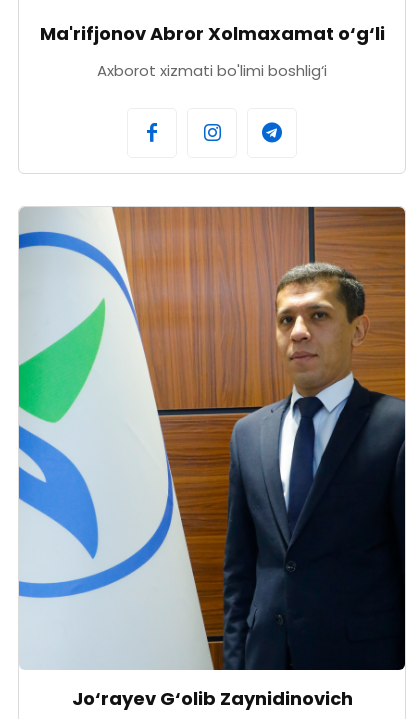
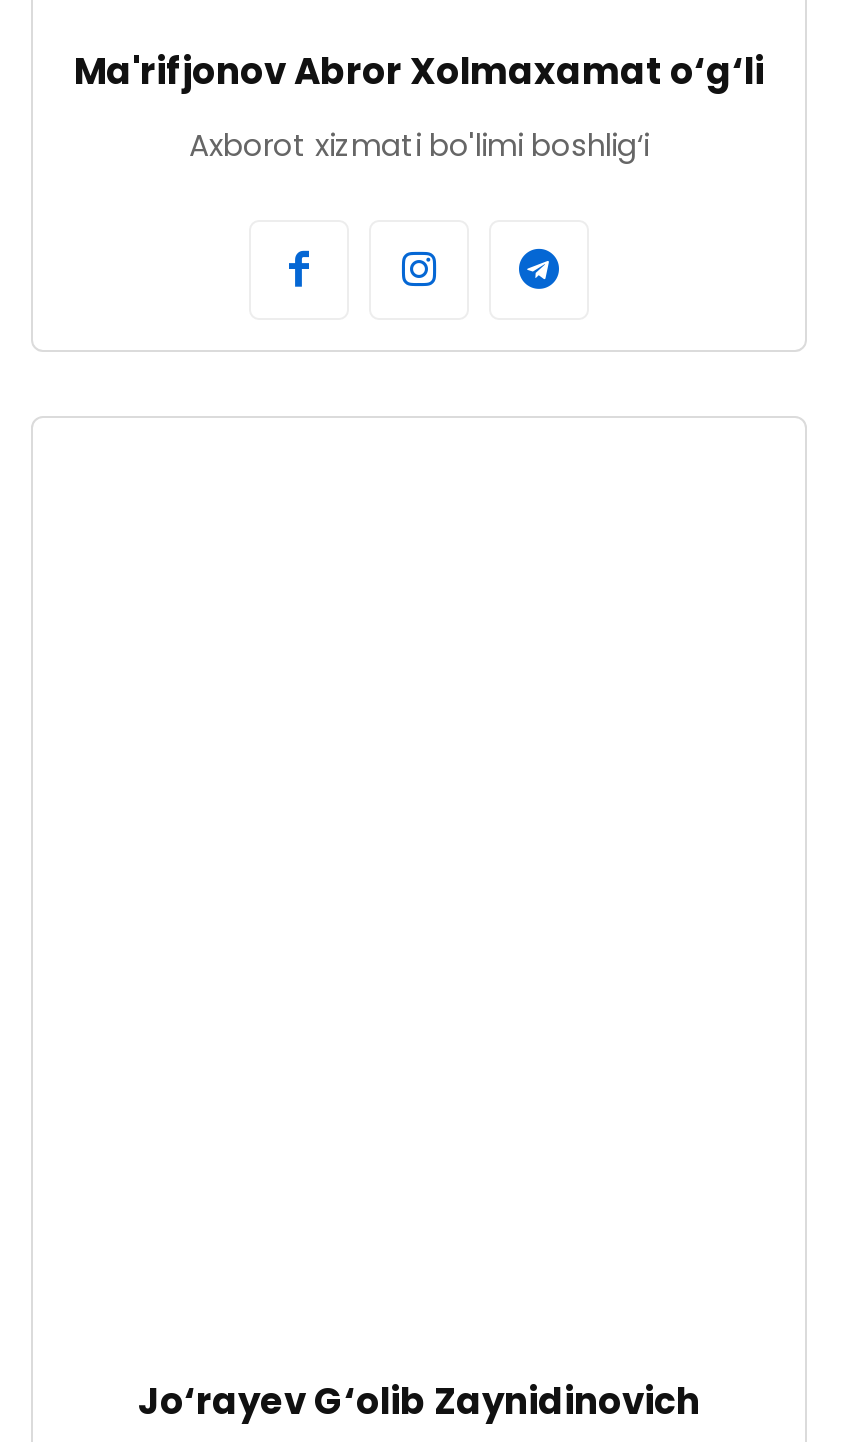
[18,206,406,671] [image] -> none

